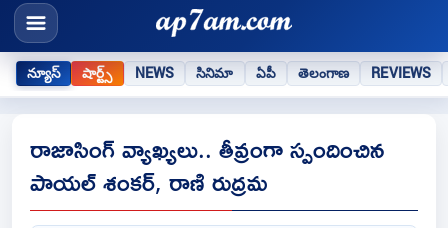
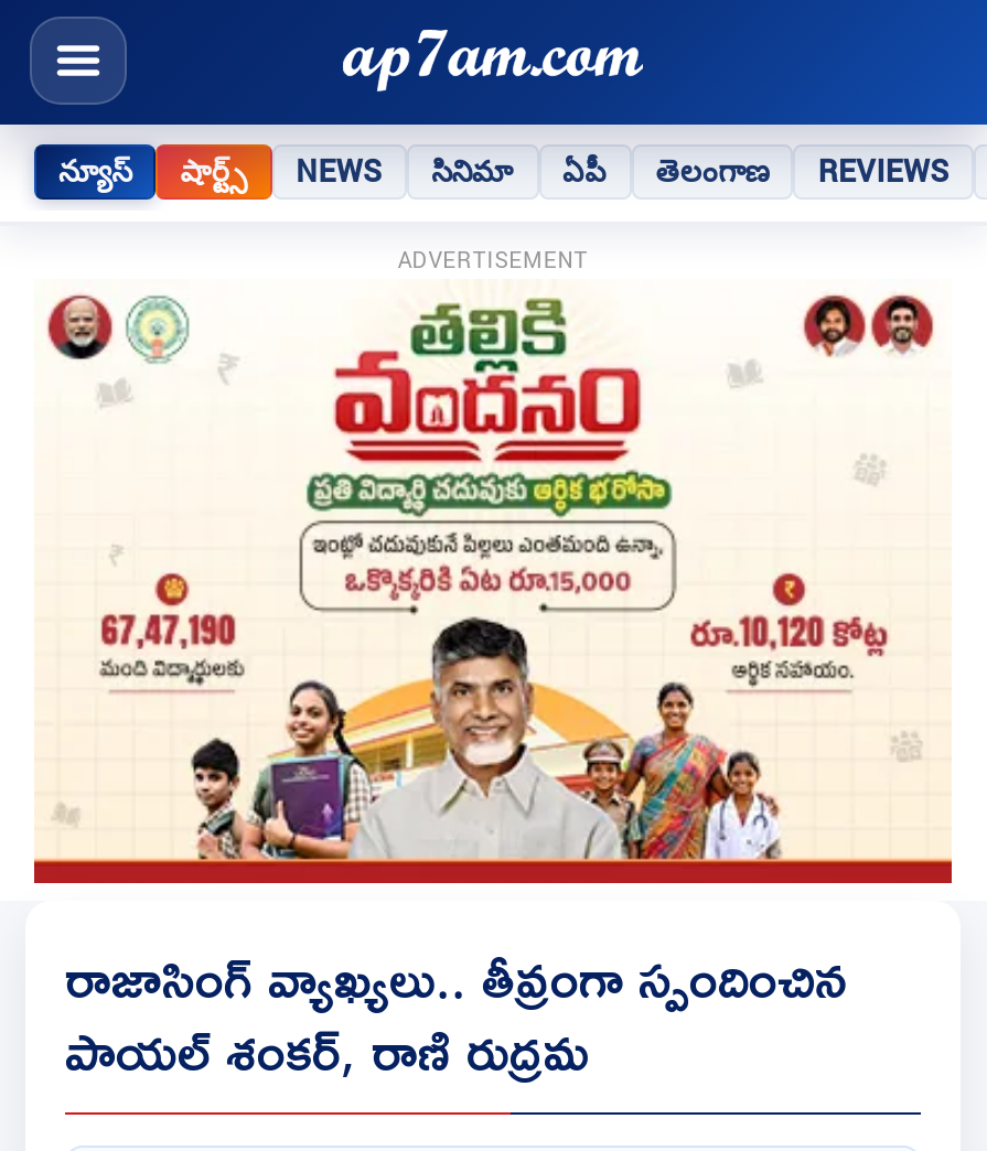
none -> [32,292,954,885] [image]
none -> [398,244,588,275] ADVERTISEMENT

